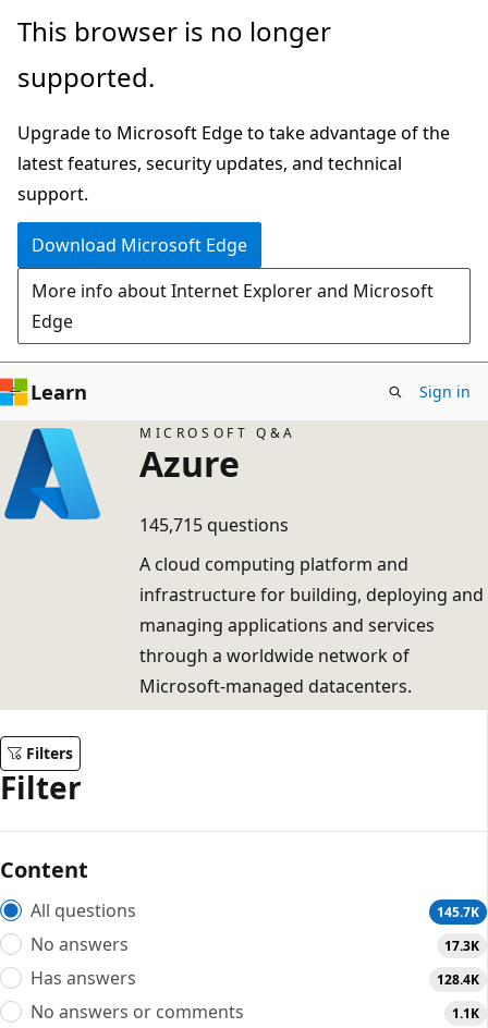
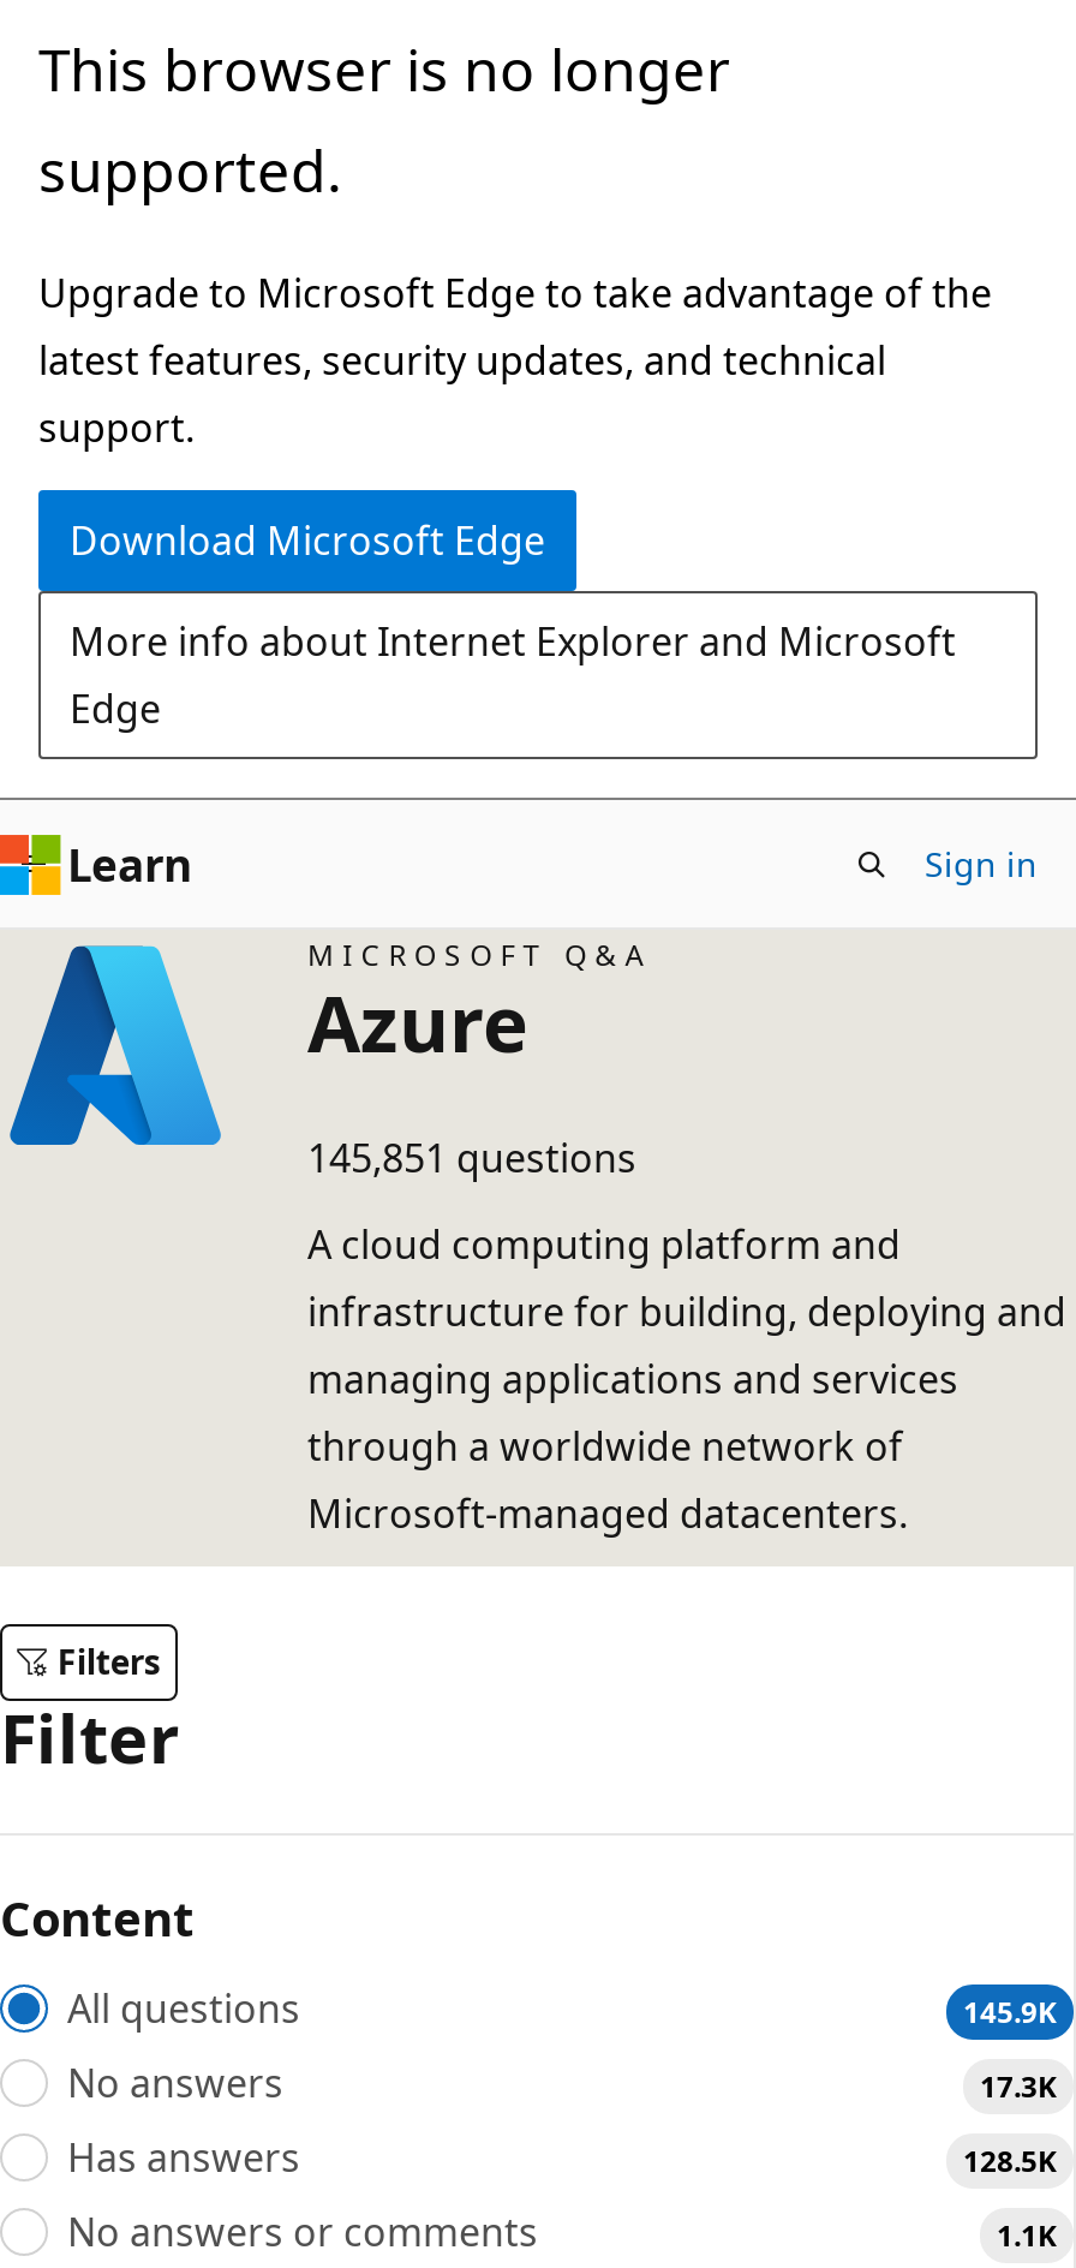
[139,513,289,537] 145,715 questions -> [307,1132,636,1184] 145,851 questions
[437,902,479,921] 145.7K -> [963,1991,1057,2031] 145.9K
[437,970,479,988] 128.4K -> [963,2139,1057,2180] 128.5K

